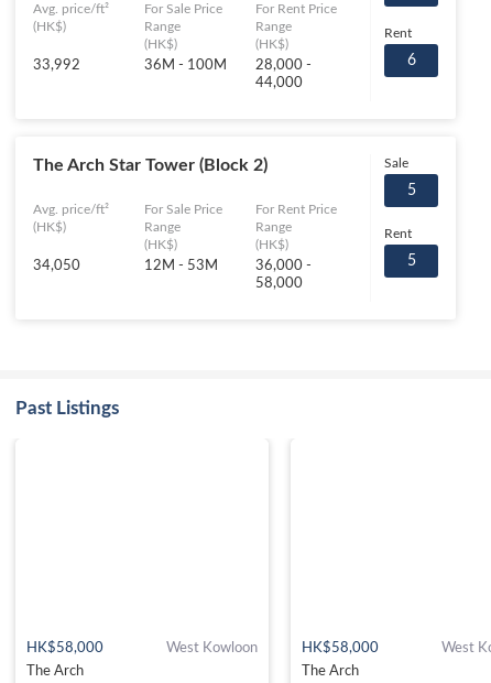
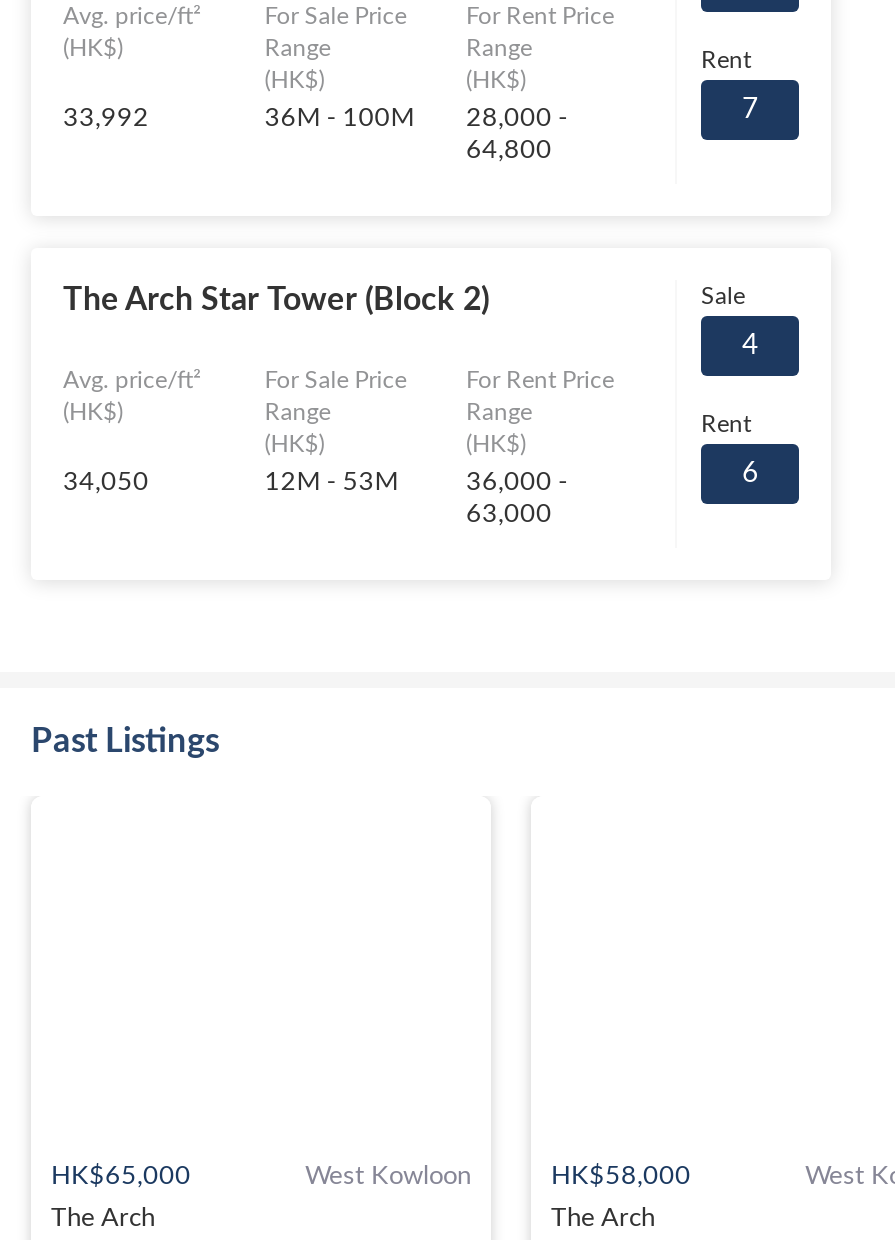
[407,53,416,68] 6 -> [742,96,758,124] 7
[255,76,302,90] 44,000 -> [466,138,552,164] 64,800
[407,183,416,198] 5 -> [742,332,758,360] 4
[407,253,416,269] 5 -> [742,460,758,488] 6
[255,277,302,291] 58,000 -> [466,502,552,528] 63,000
[26,641,103,655] HK$58,000 -> [51,1163,191,1189] HK$65,000

